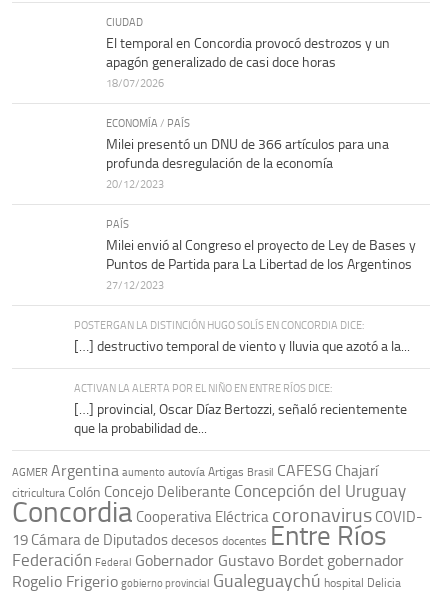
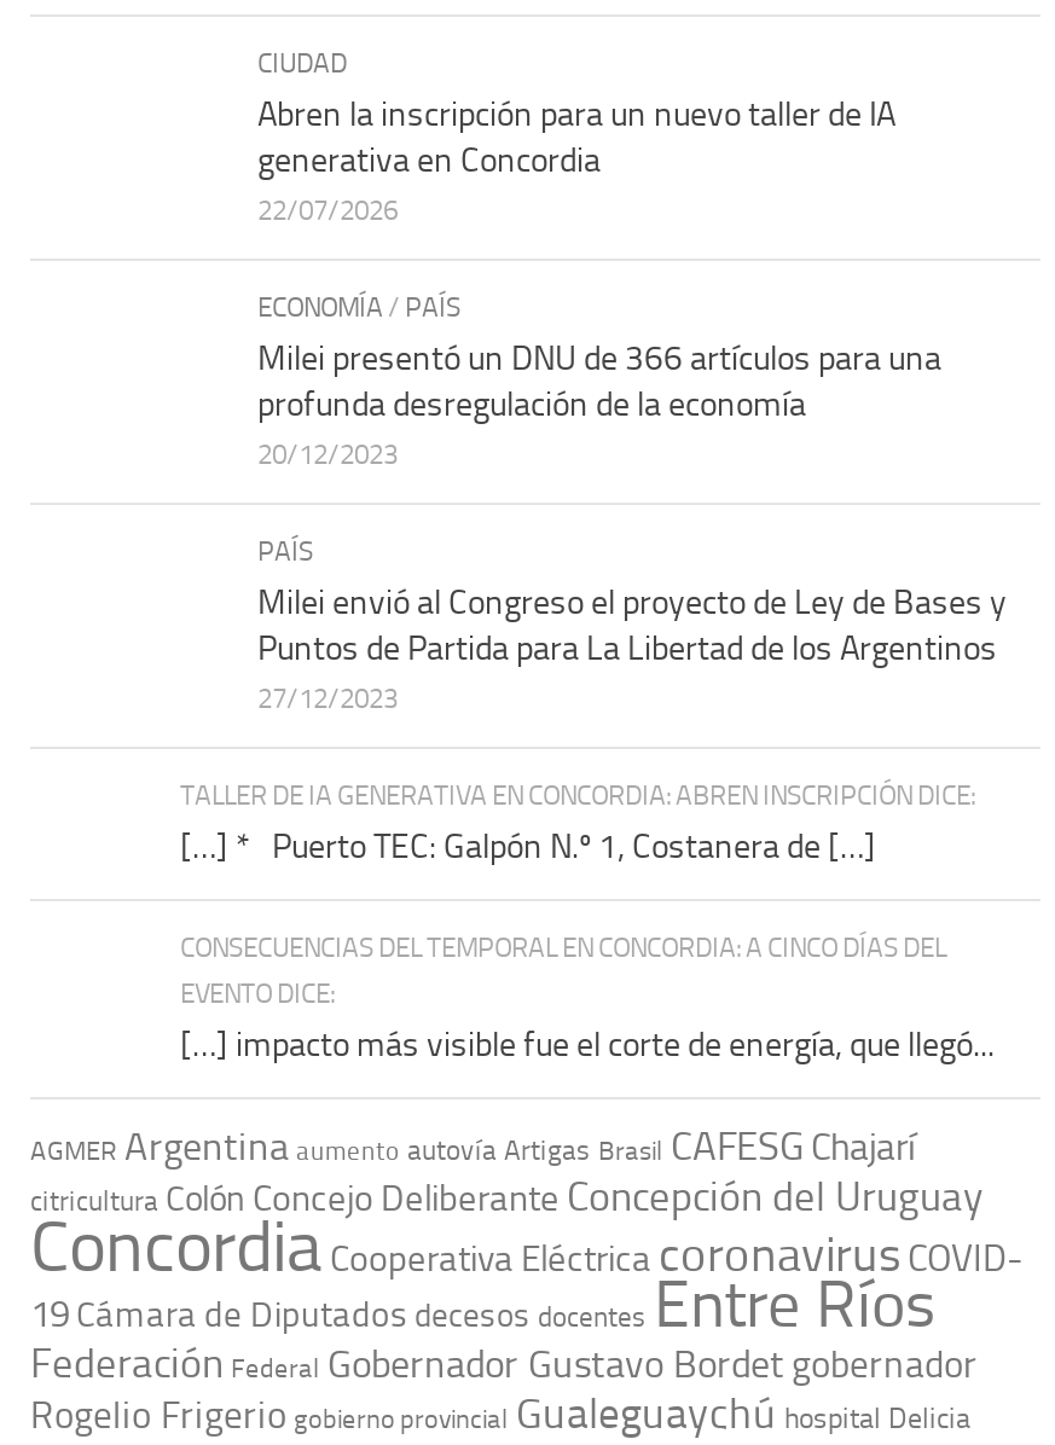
[106,35,390,90] El temporal en Concordia provocó destrozos y un | apagón generalizado de casi doce horas | 18/07/2026 -> [257,95,895,228] Abren la inscripción para un nuevo taller de IA | generativa en Concordia | 22/07/2026
[74,318,410,355] POSTERGAN LA DISTINCIÓN HUGO SOLÍS EN CONCORDIA DICE: | […] destructivo temporal de viento y lluvia que azotó a la... -> [180,779,975,868] TALLER DE IA GENERATIVA EN CONCORDIA: ABREN INSCRIPCIÓN DICE: | […] * Puerto TEC: Galpón N.º 1, Costanera de […]
[74,381,407,437] ACTIVAN LA ALERTA POR EL NIÑO EN ENTRE RÍOS DICE: | […] provincial, Oscar Díaz Bertozzi, señaló recientemente | que la probabilidad de... -> [180,931,995,1067] CONSECUENCIAS DEL TEMPORAL EN CONCORDIA: A CINCO DÍAS DEL | EVENTO DICE: | […] impacto más visible fue el corte de energía, que llegó...

